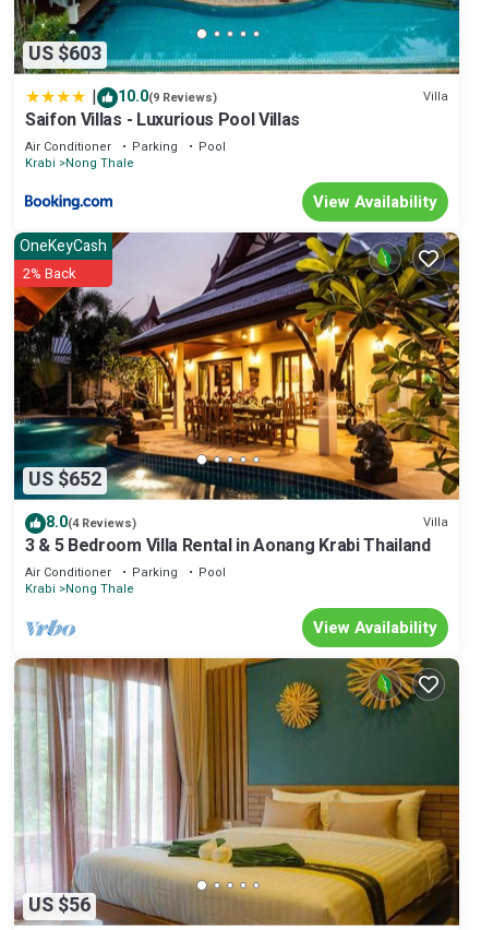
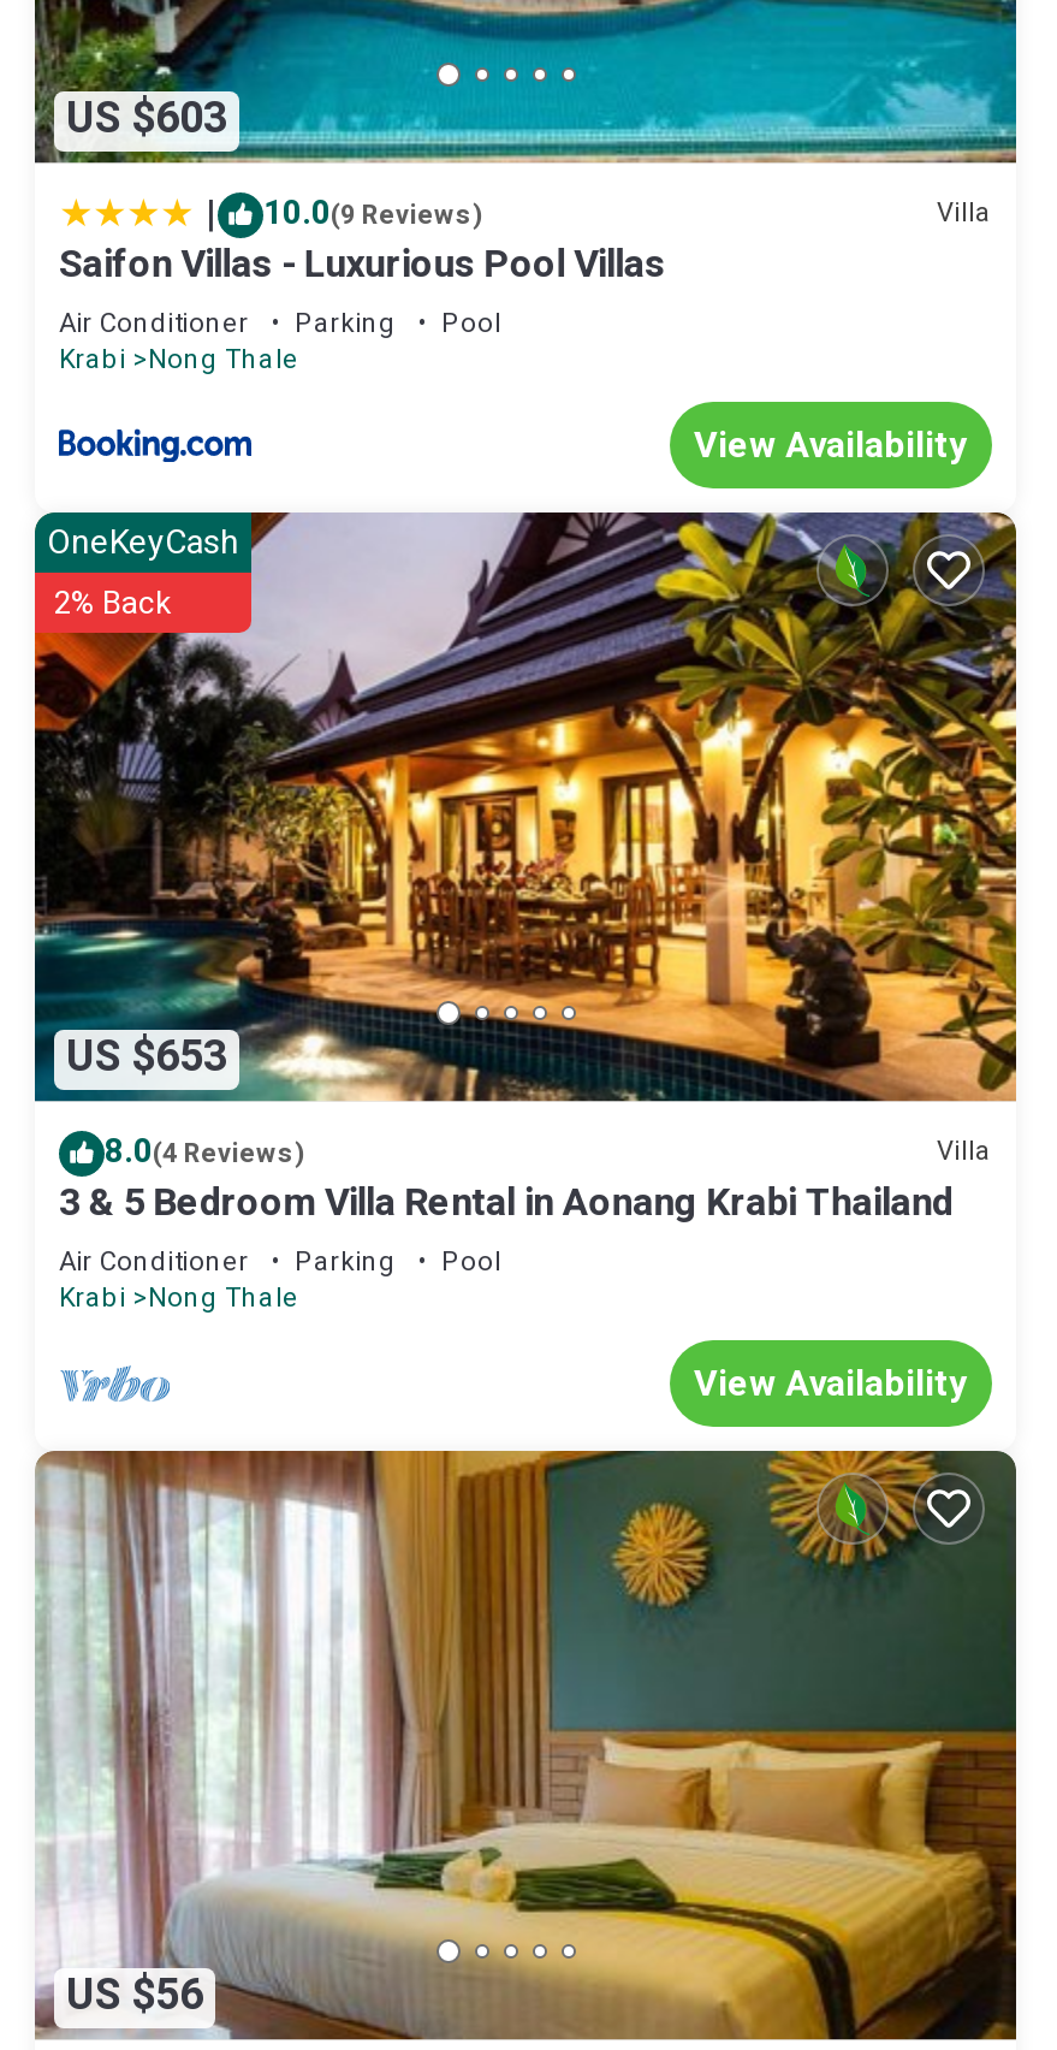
[28,465,101,495] US $652 -> [66,1026,227,1091] US $653

